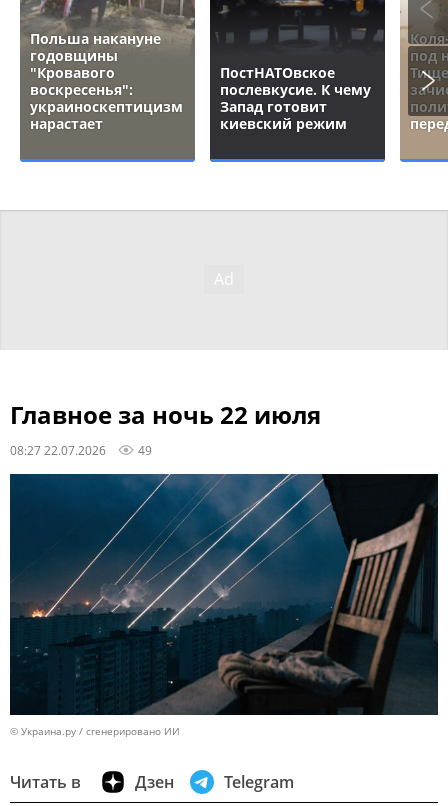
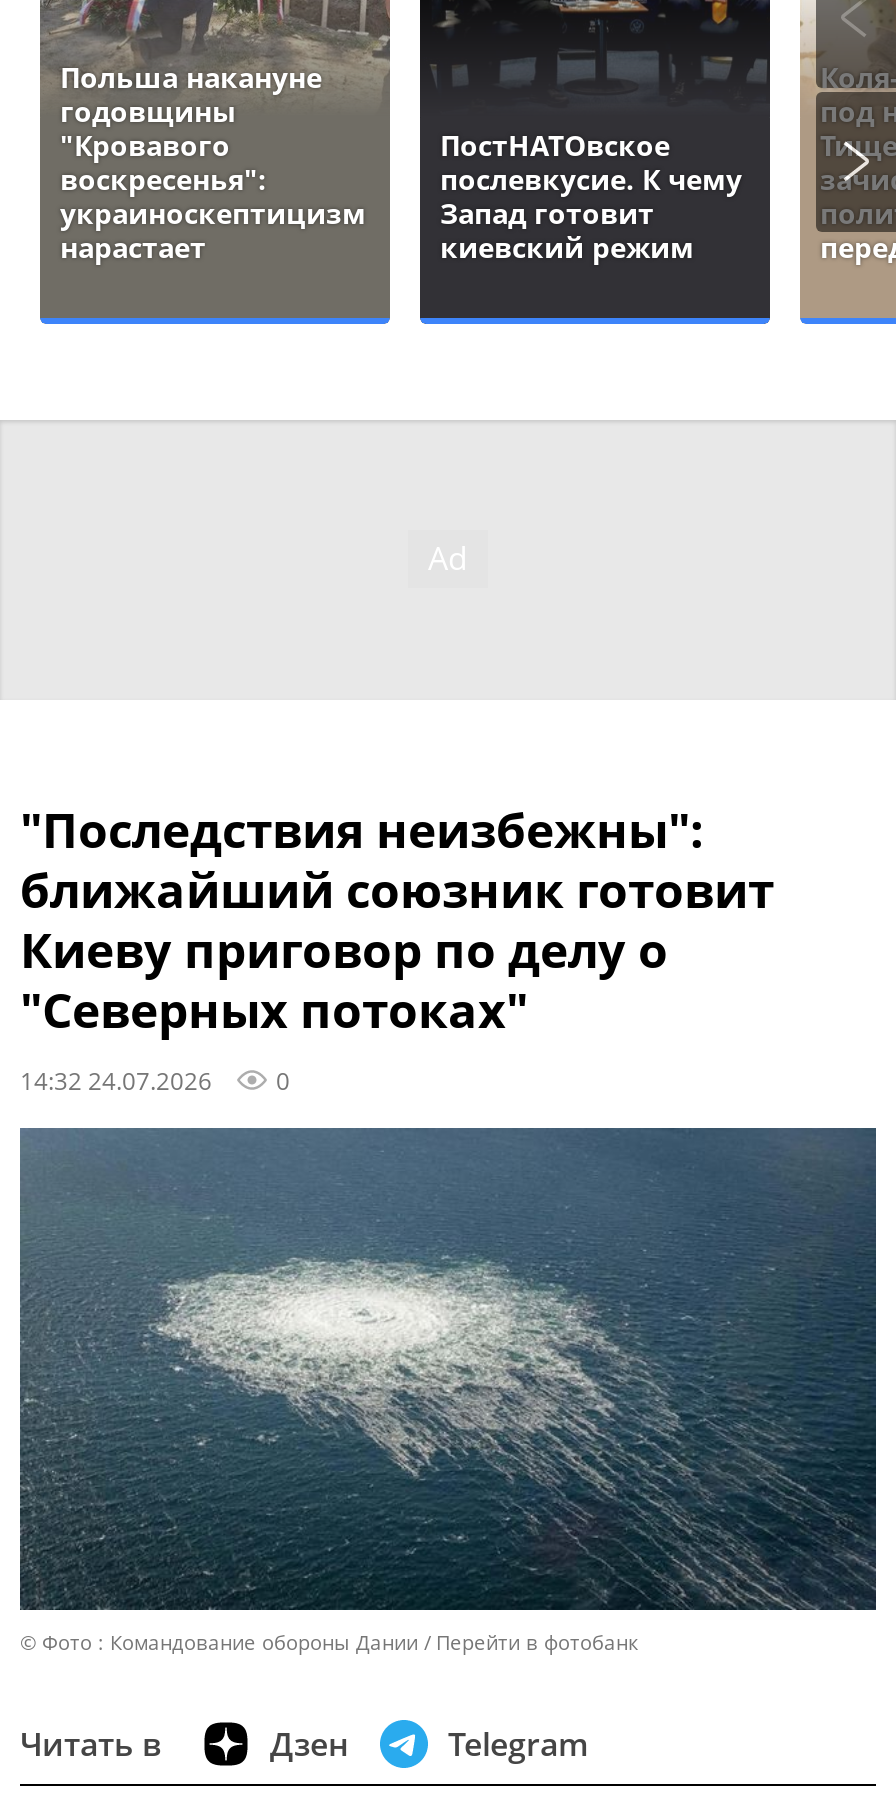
[10,398,321,458] Главное за ночь 22 июля | 08:27 22.07.2026 | 49 -> [20,796,774,1096] "Последствия неизбежны": | ближайший союзник готовит | Киеву приговор по делу о | "Северных потоках" | 14:32 24.07.2026 | 0
[10,474,438,738] [image] | © Украина.ру / сгенерировано ИИ -> [20,1126,876,1656] [image] | © Фото : Командование обороны Дании | Перейти в фотобанк

